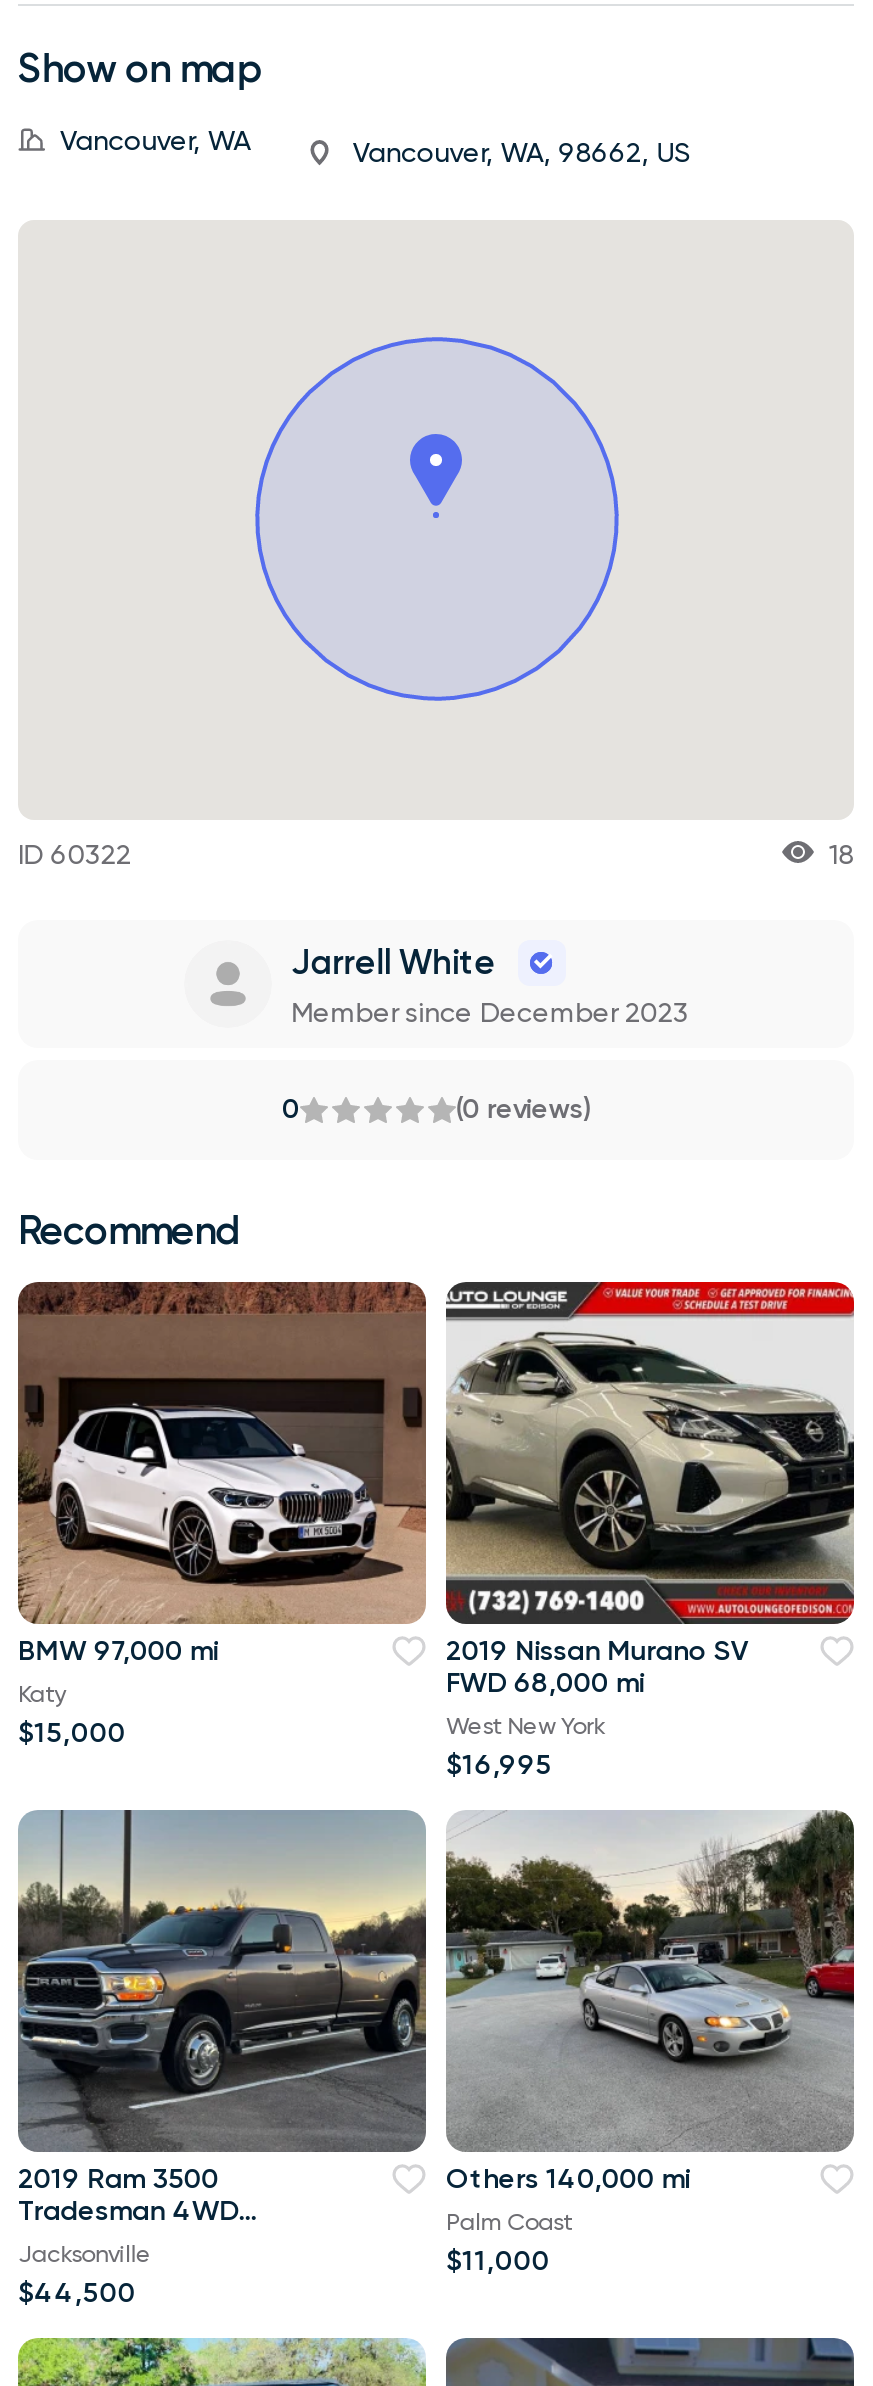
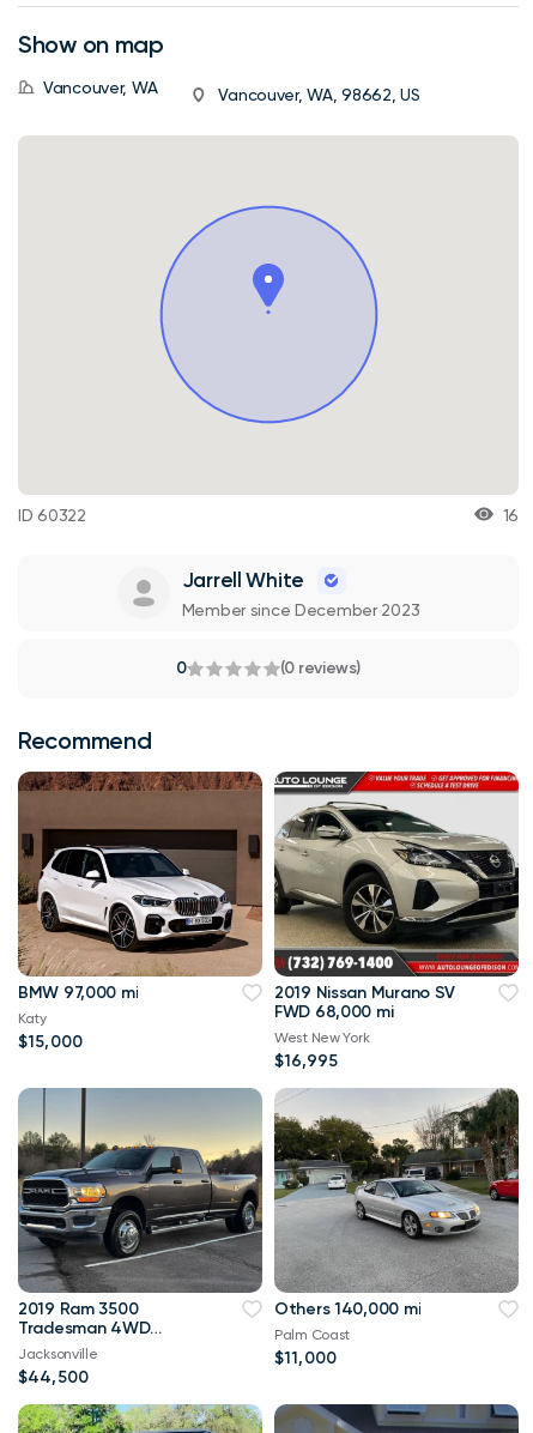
[829,838,854,870] 18 -> [502,506,519,525] 16

